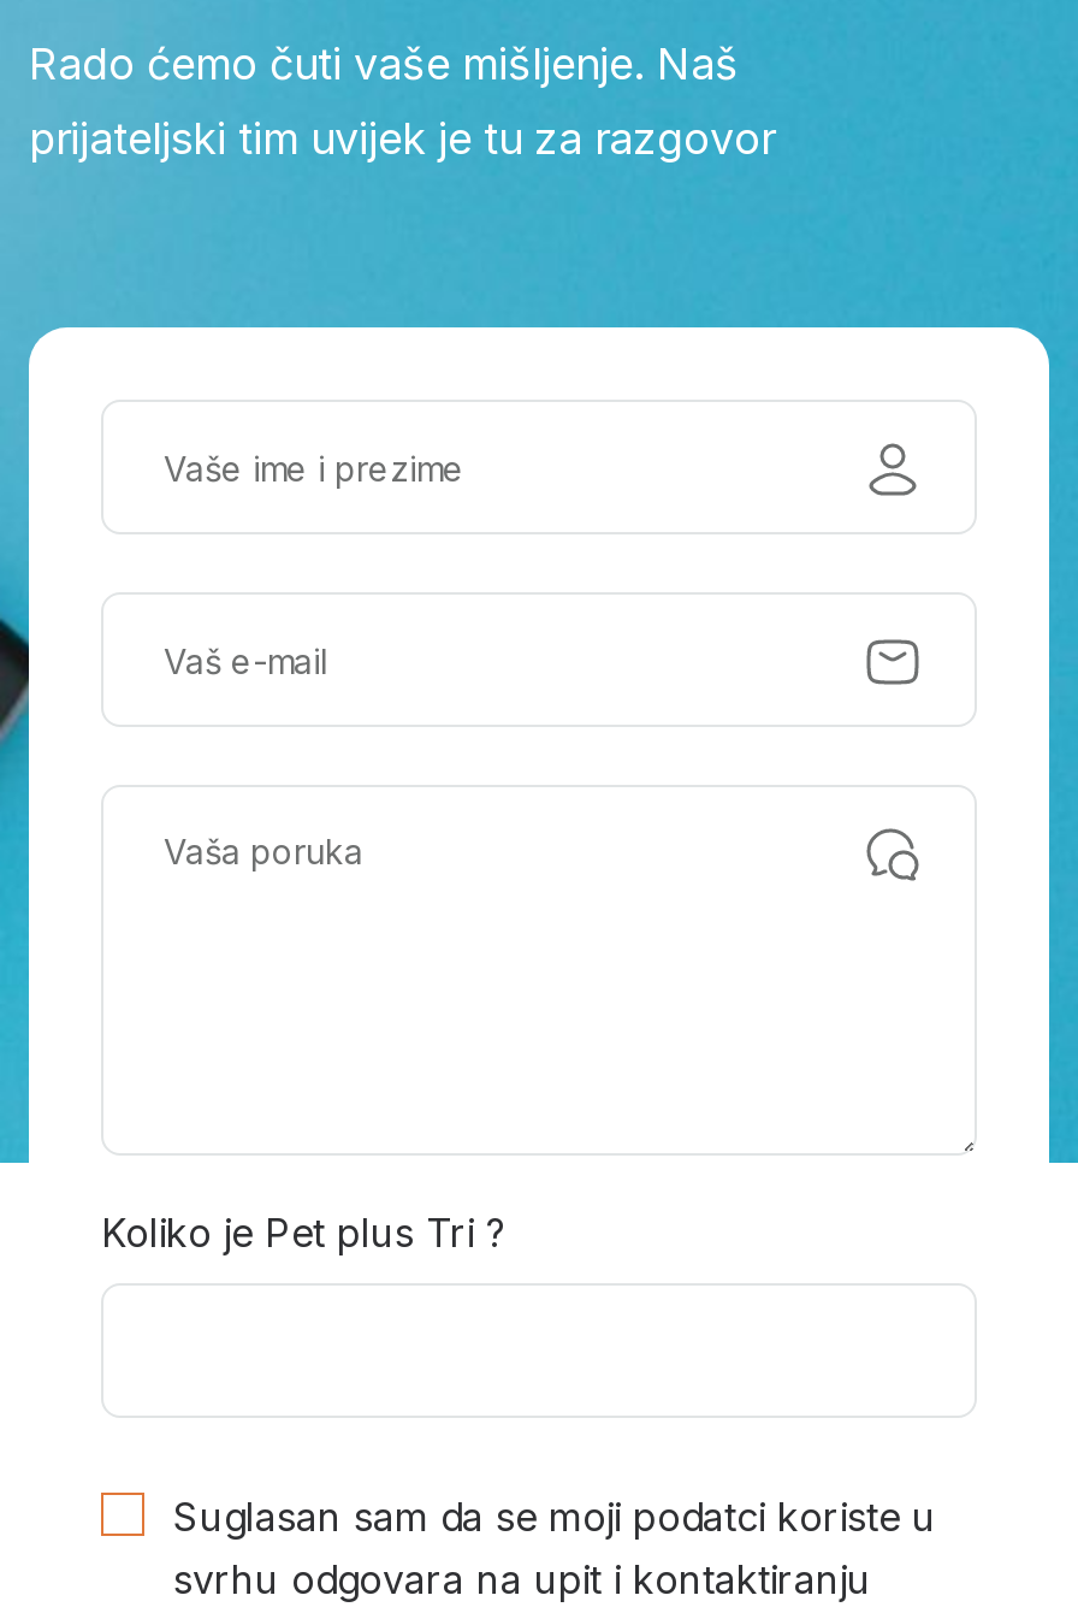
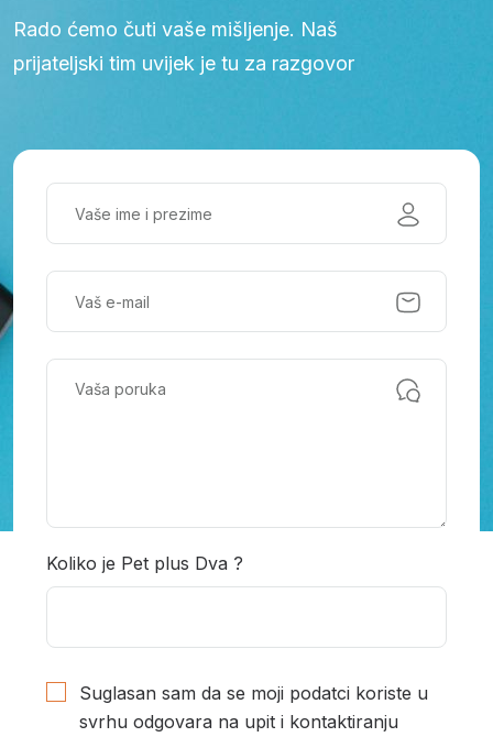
[101,1210,508,1258] Koliko je Pet plus Tri ? -> [46,553,243,575] Koliko je Pet plus Dva ?

